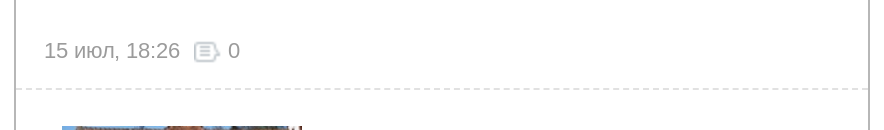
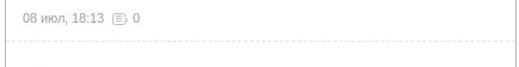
[44,37,240,61] 15 июл, 18:26 0 -> [23,11,140,26] 08 июл, 18:13 0

